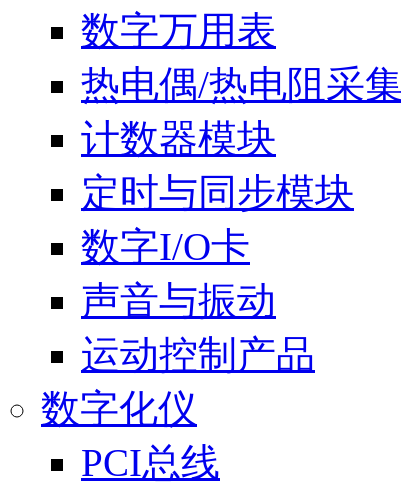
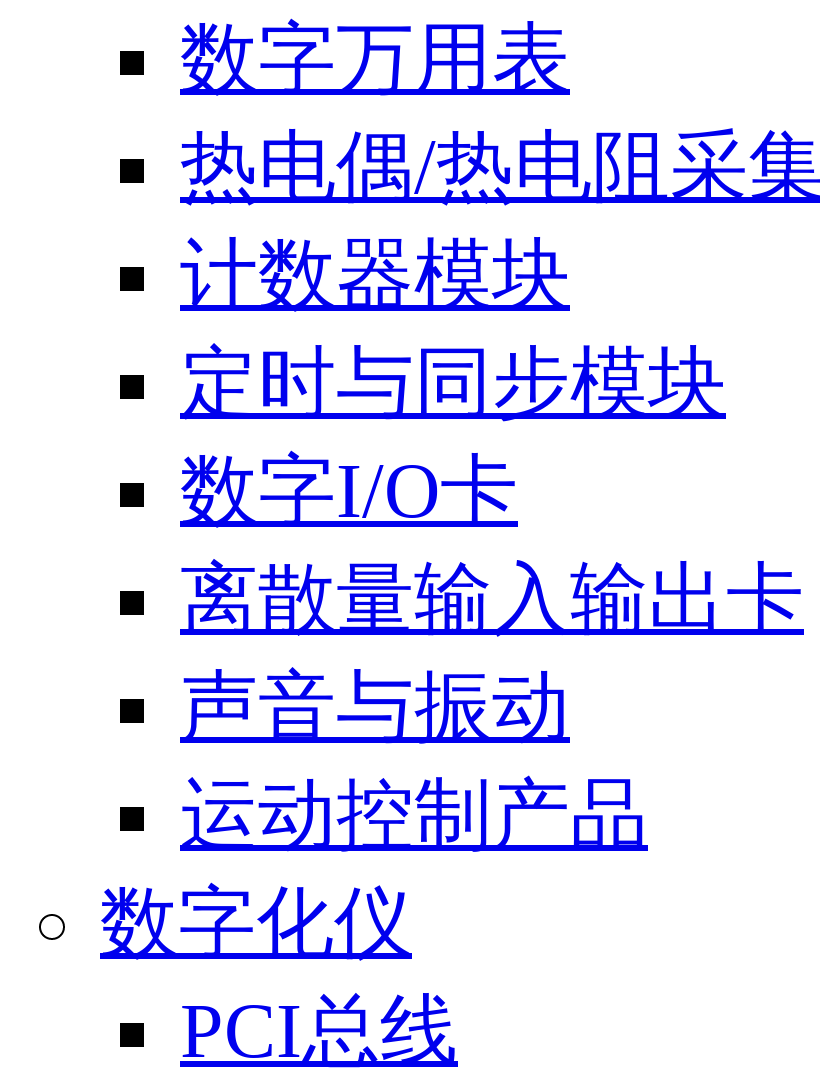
none -> [180,555,804,641] 离散量输入输出卡

